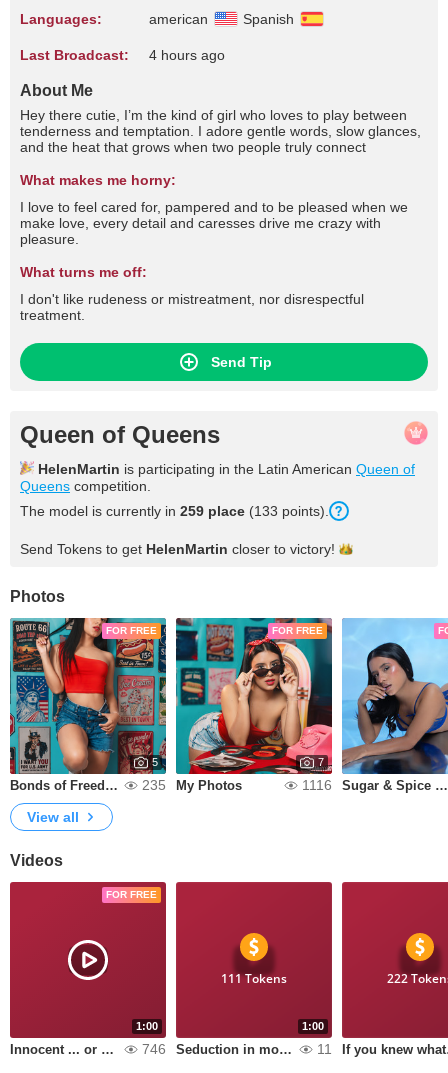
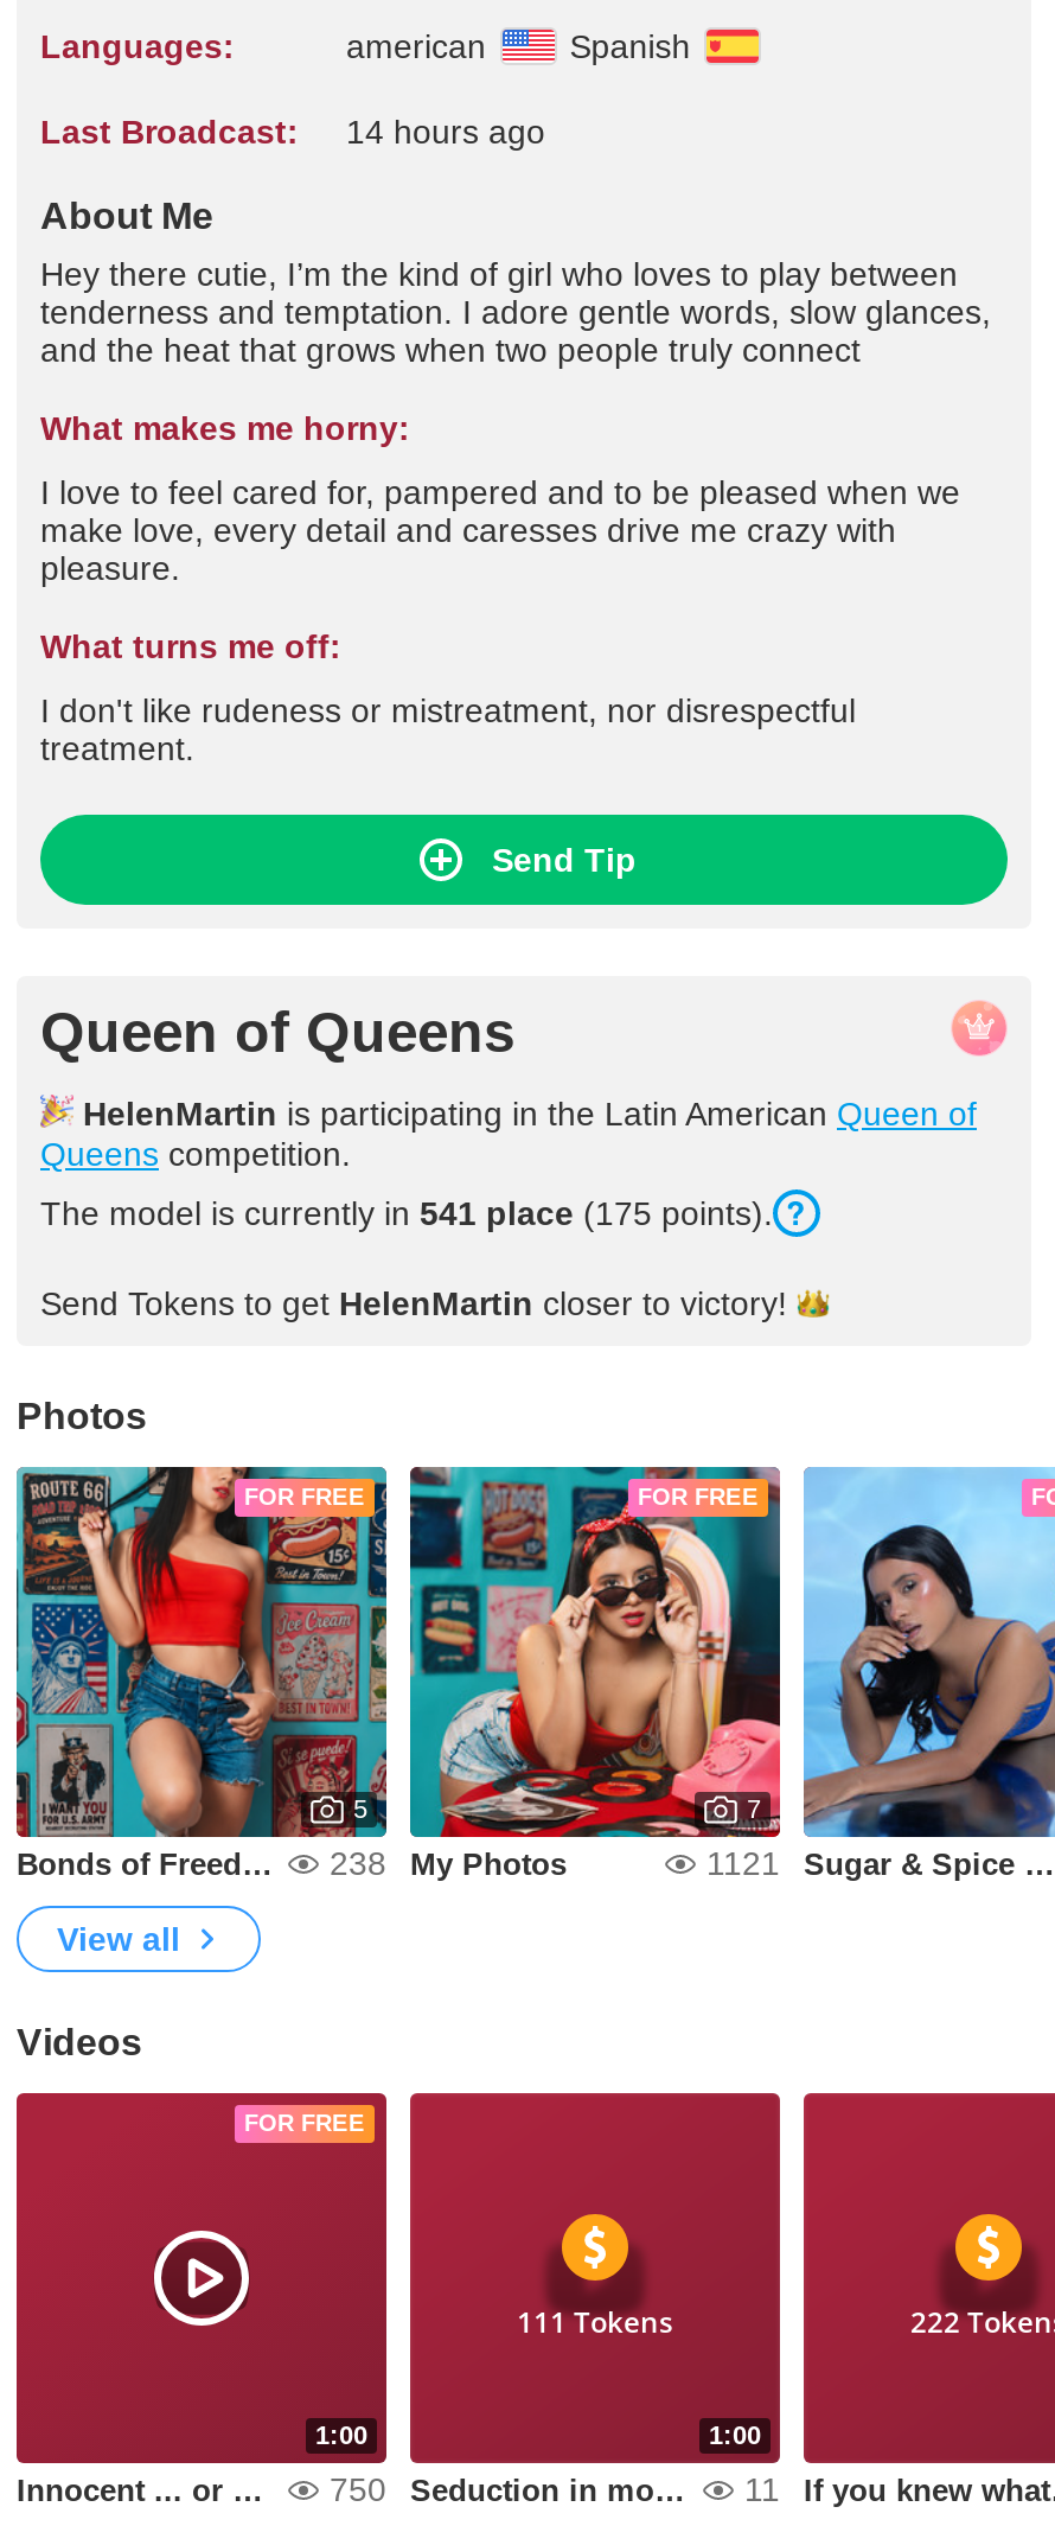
[20,47,225,63] Last Broadcast: 4 hours ago -> [40,113,545,151] Last Broadcast: 14 hours ago
[20,503,329,519] The model is currently in 259 place (133 points). -> [40,1194,773,1232] The model is currently in 541 place (175 points).
[142,777,166,793] 235 -> [330,1844,386,1882] 238
[302,777,332,793] 1116 -> [706,1844,780,1882] 1121
[142,1041,166,1057] 746 -> [330,2470,386,2508] 750

